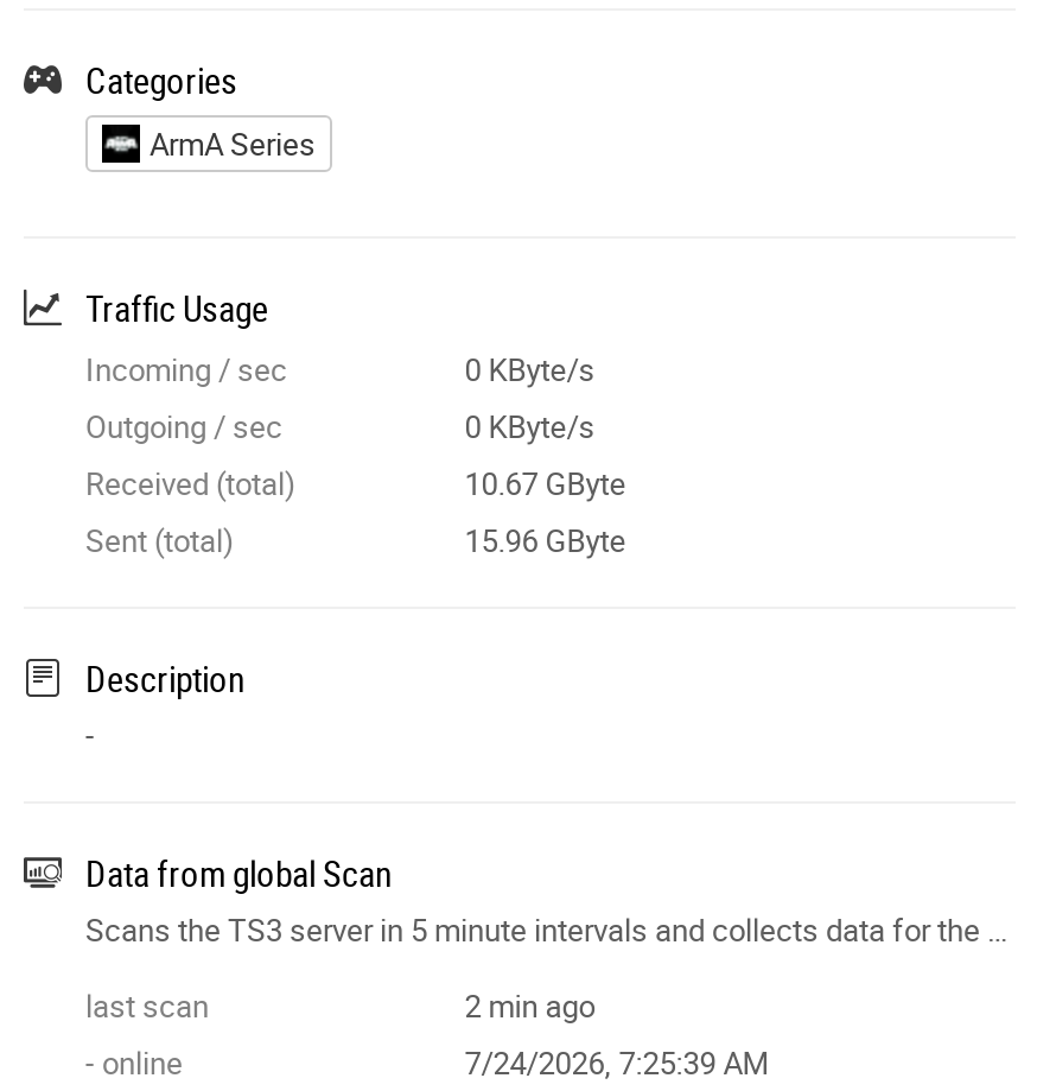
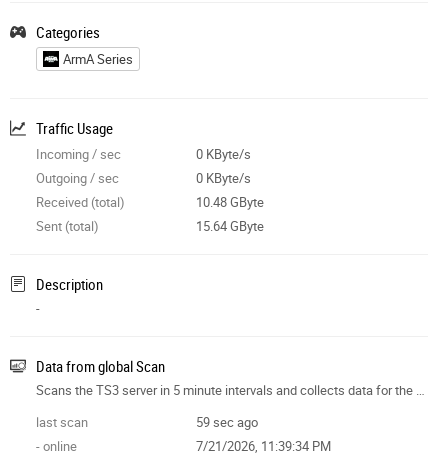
[465,461,626,504] 10.67 GByte -> [196,193,264,211] 10.48 GByte
[465,518,626,561] 15.96 GByte -> [196,217,264,235] 15.64 GByte
[465,983,595,1026] 2 min ago -> [196,413,258,431] 59 sec ago
[465,1040,768,1083] 7/24/2026, 7:25:39 AM -> [196,437,331,455] 7/21/2026, 11:39:34 PM

